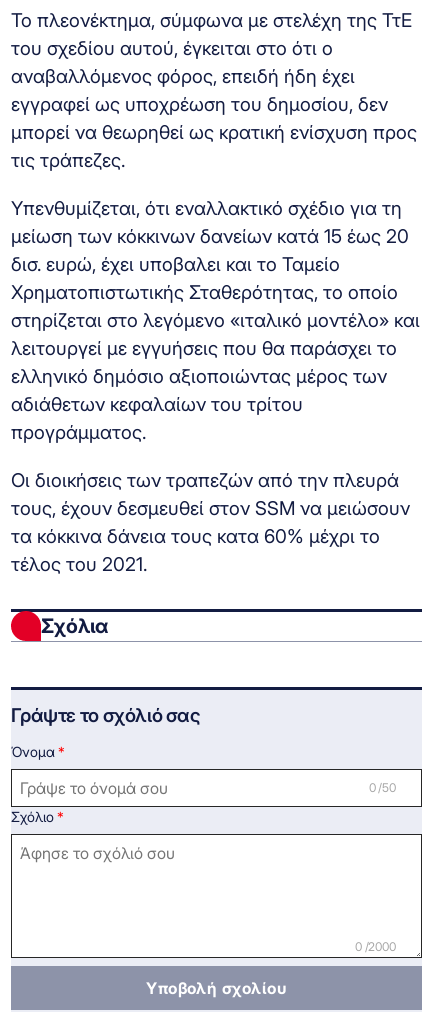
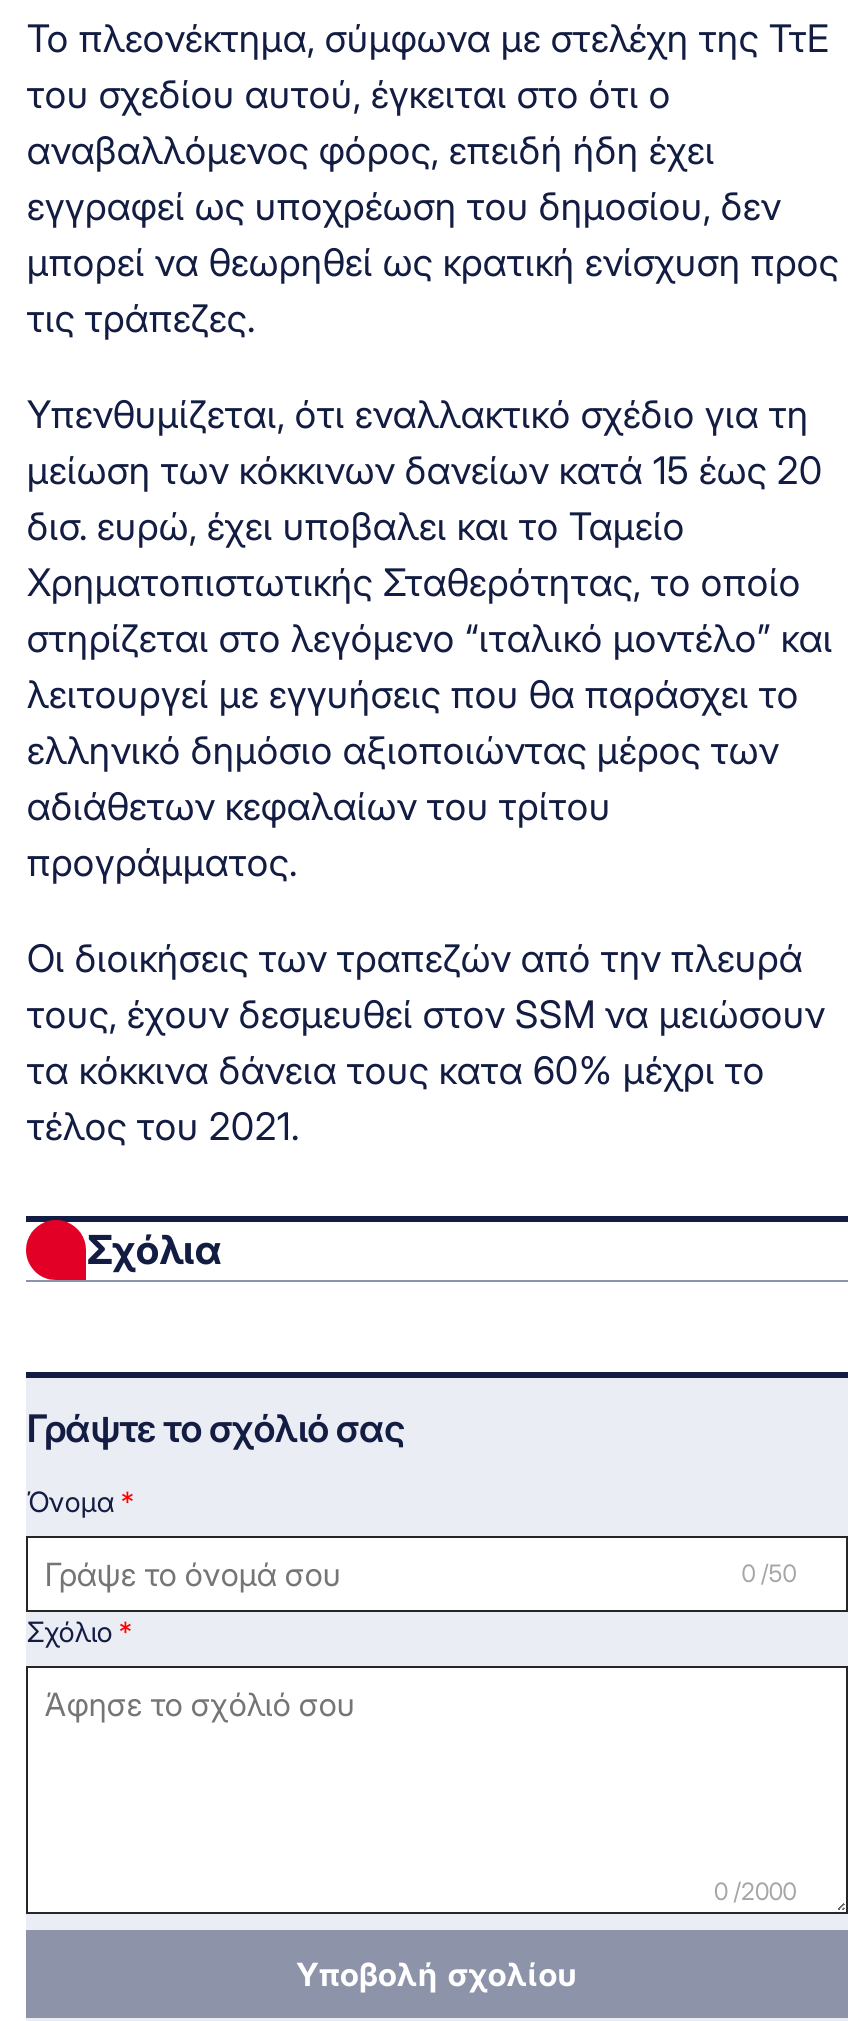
[11,309,420,332] στηρίζεται στο λεγόμενο «ιταλικό μοντέλο» και -> [27,615,833,661] στηρίζεται στο λεγόμενο “ιταλικό μοντέλο” και

